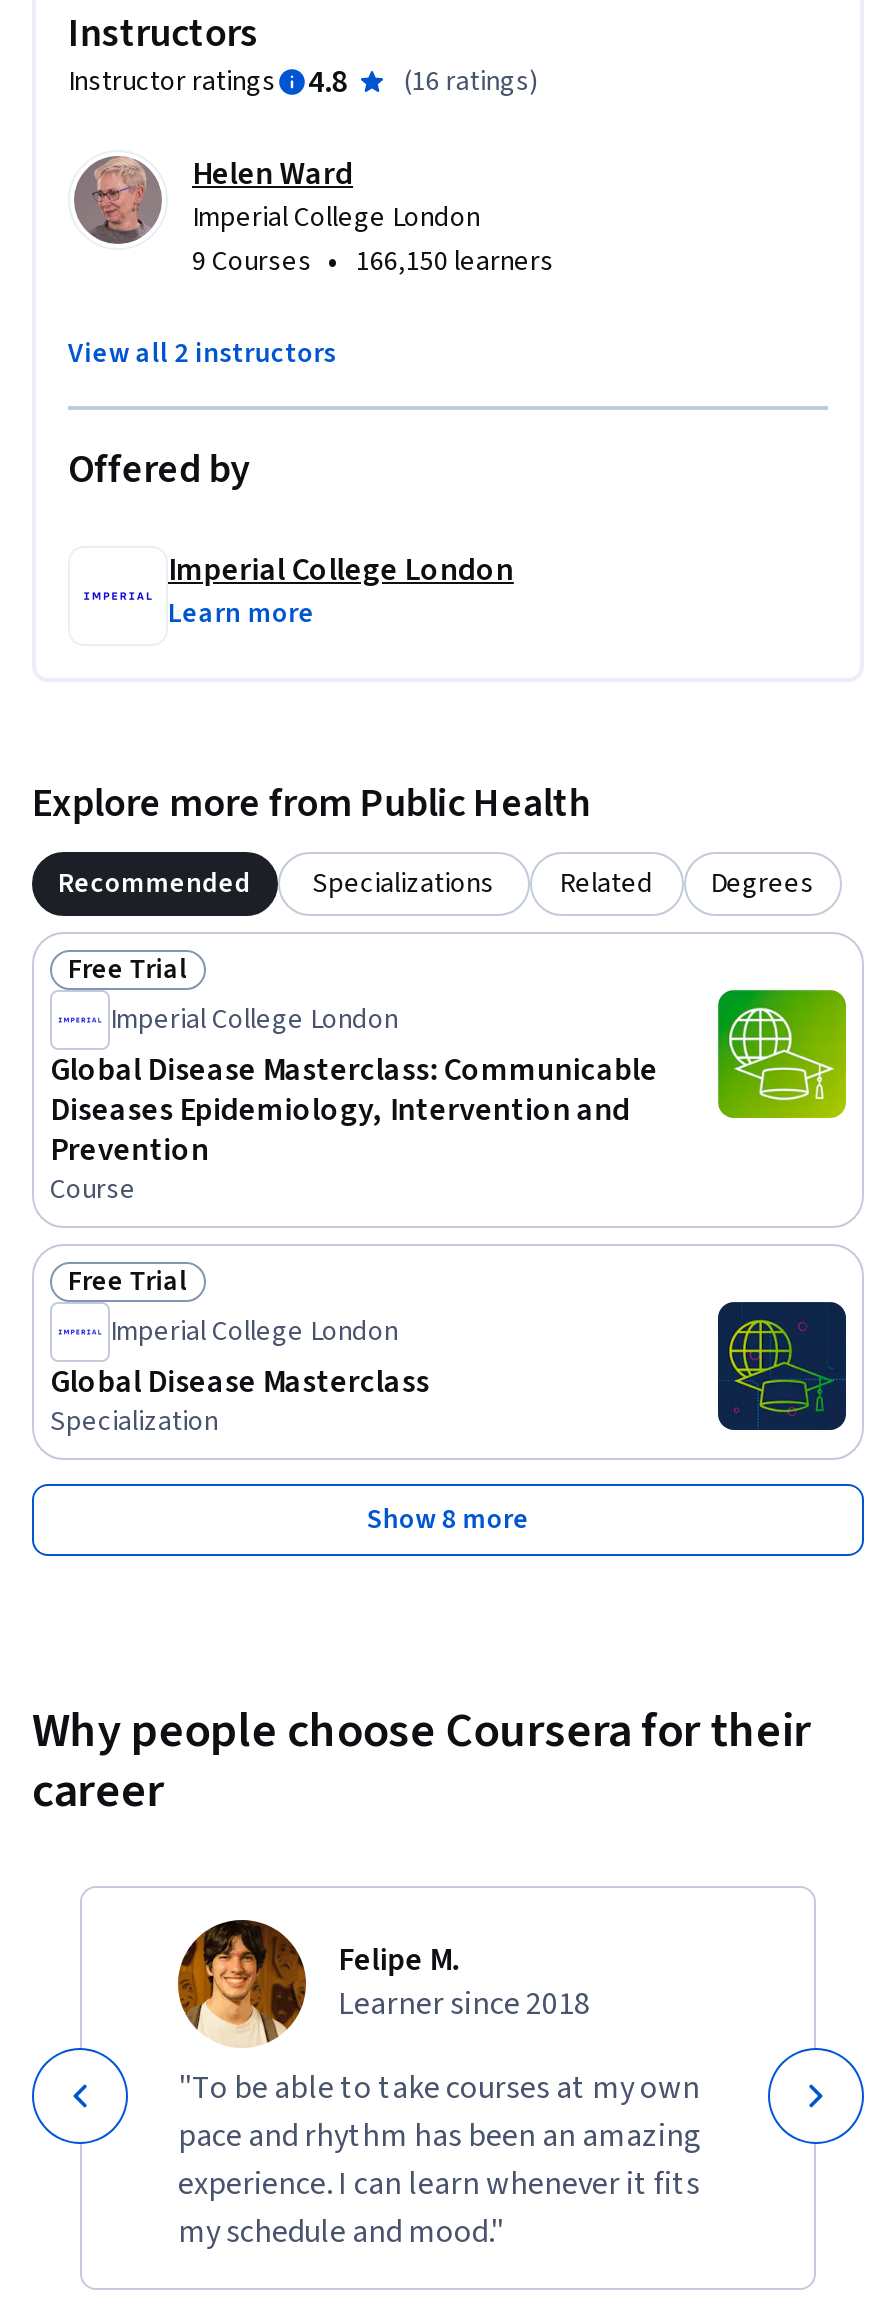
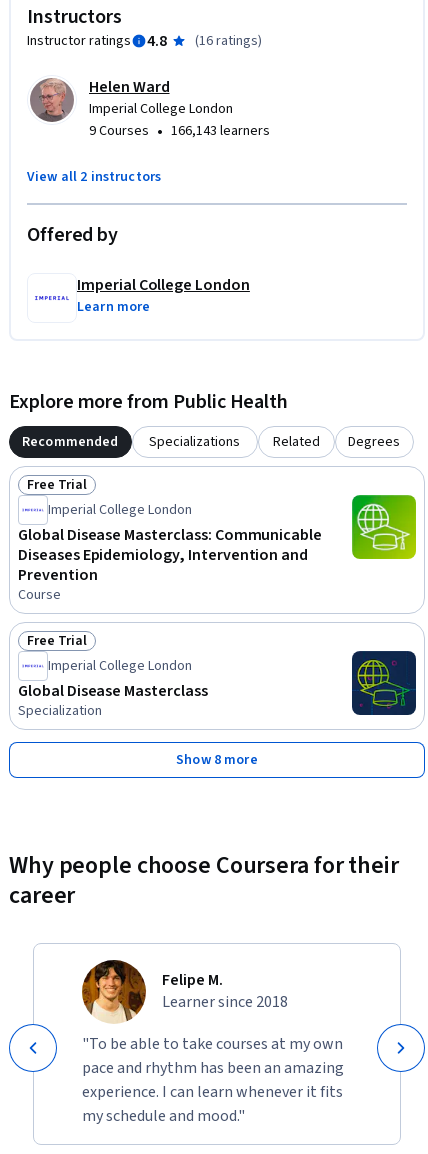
[192,240,554,284] 9 Courses • 166,150 learners -> [89,120,270,142] 9 Courses • 166,143 learners

